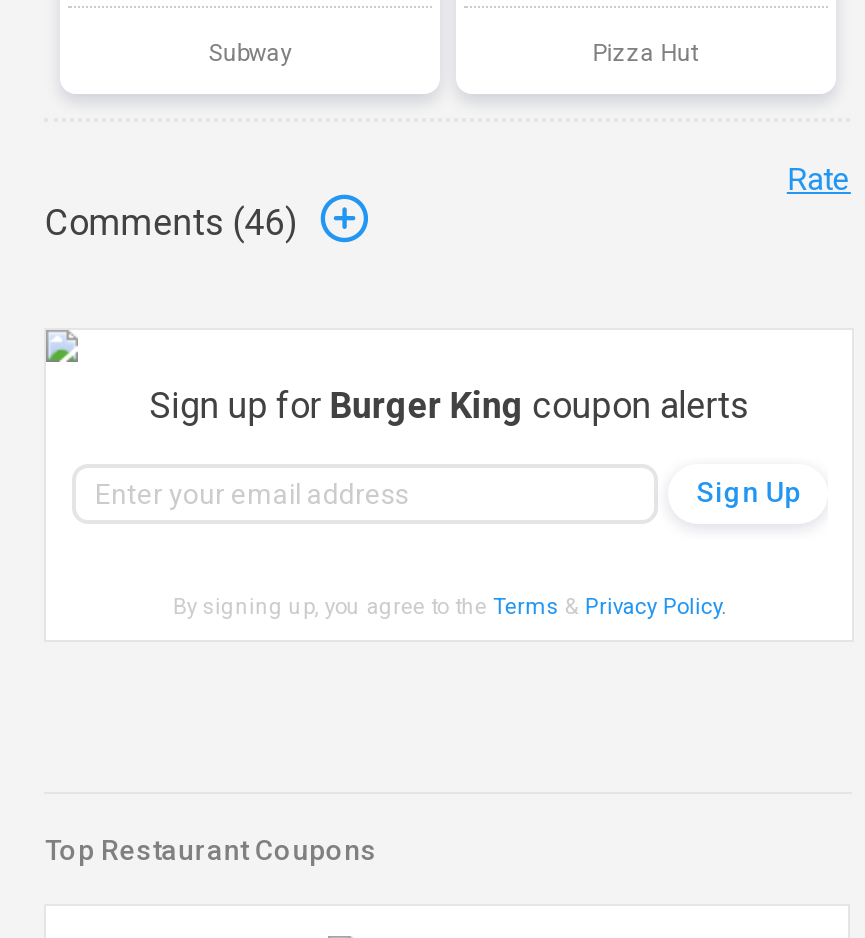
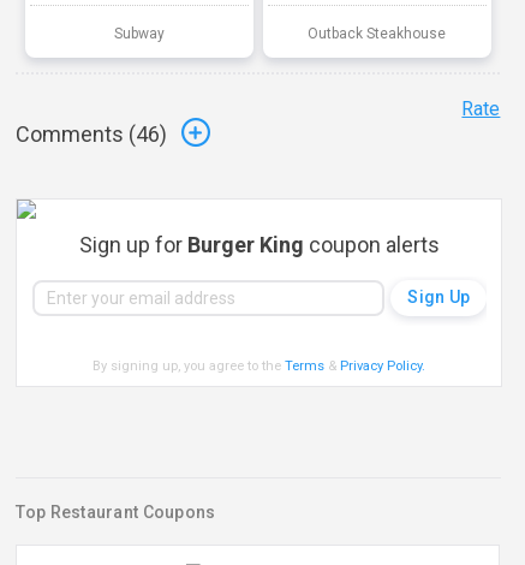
[593,38,699,66] Pizza Hut -> [308,24,446,41] Outback Steakhouse

